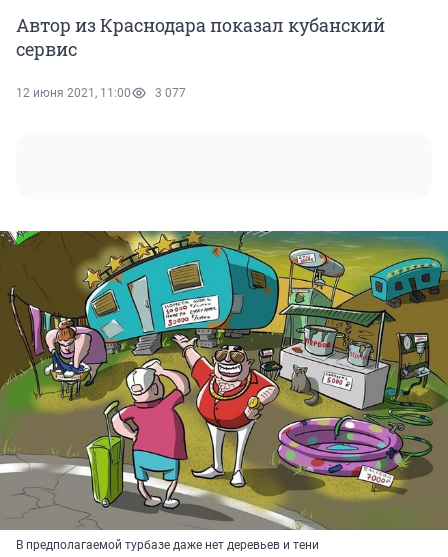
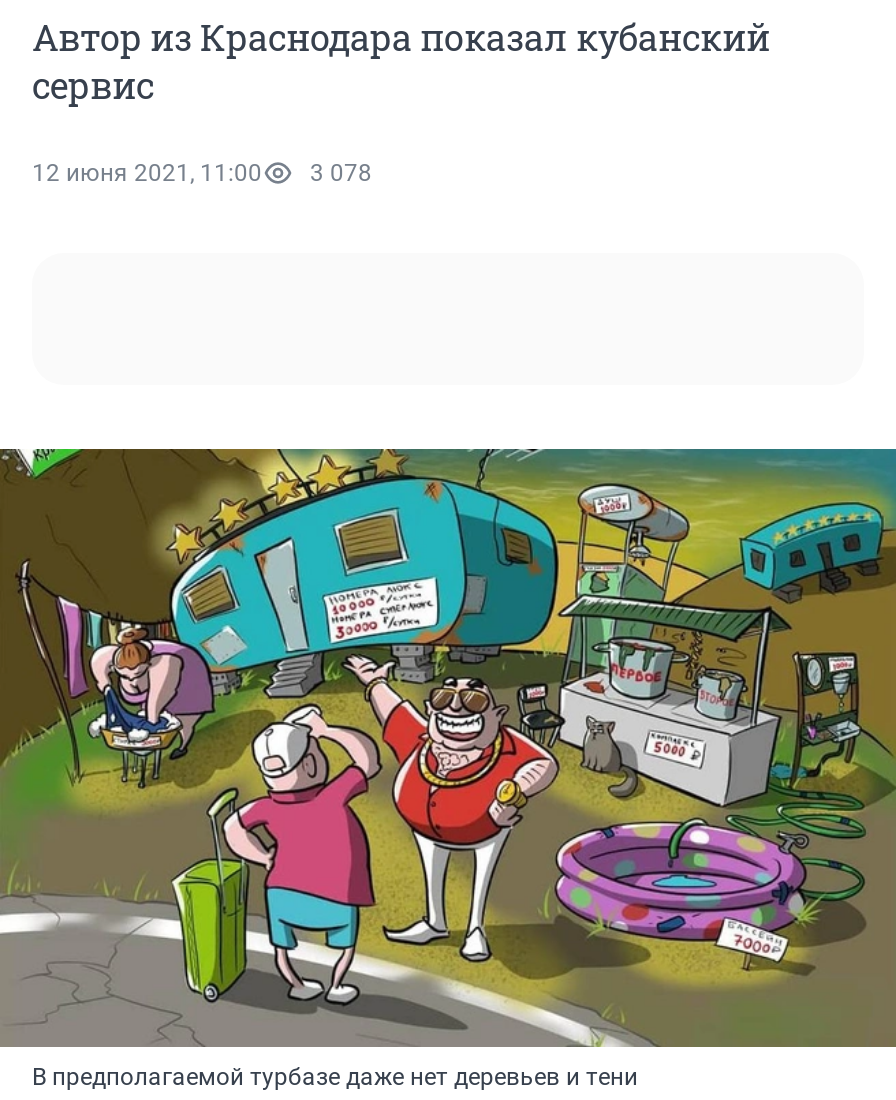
[16,86,186,100] 12 июня 2021, 11:00 3 077 -> [32,159,372,187] 12 июня 2021, 11:00 3 078

